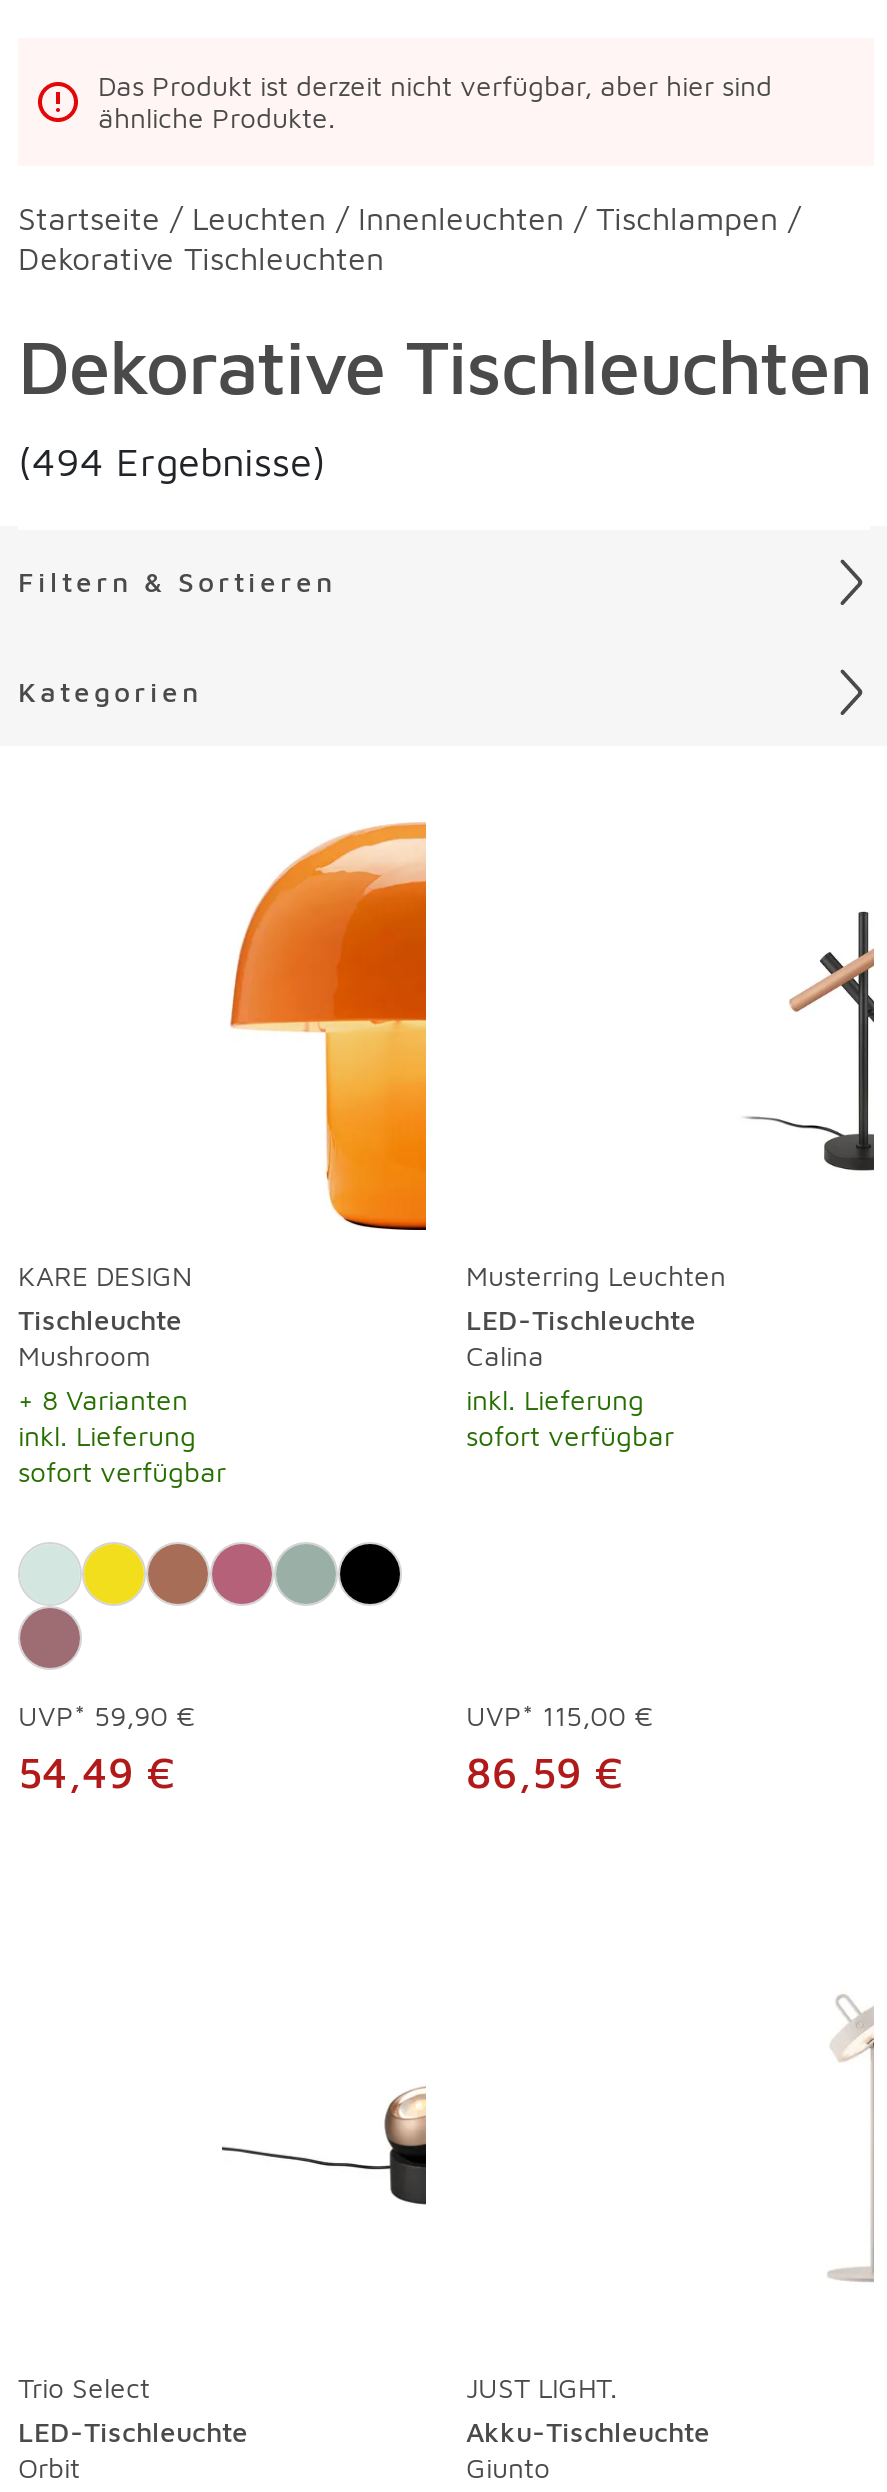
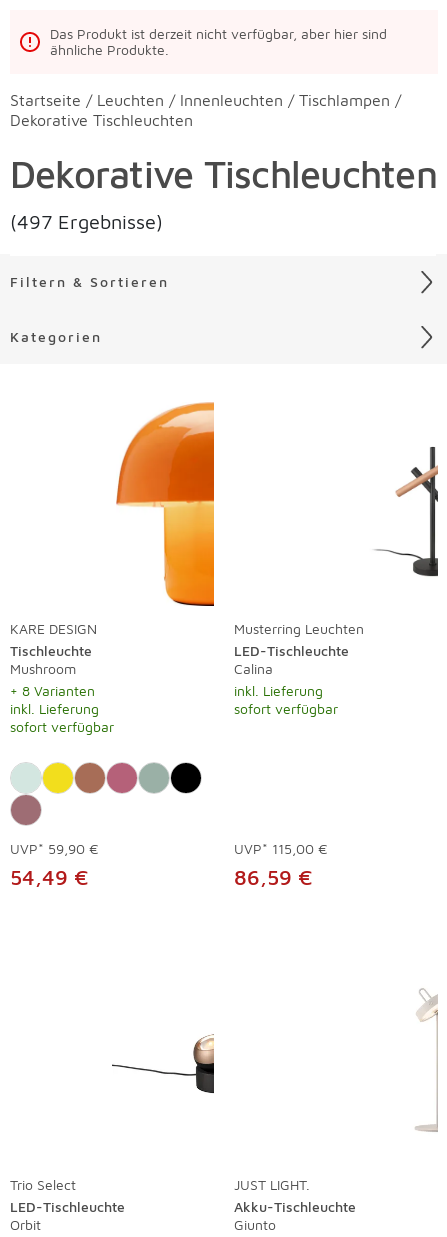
[18,438,326,484] (494 Ergebnisse) -> [10,210,163,233] (497 Ergebnisse)

